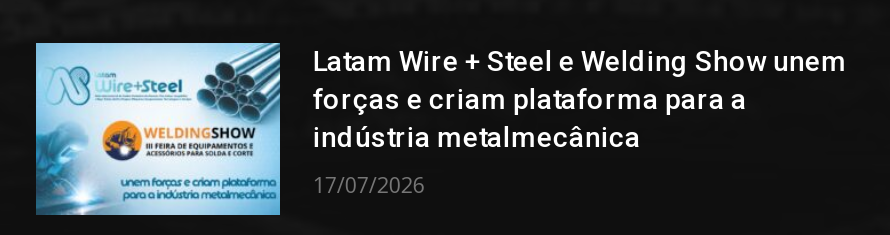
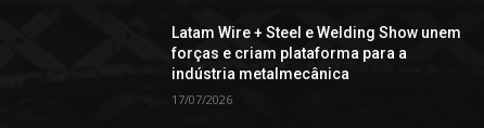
[34,40,282,218] [image] -> none

